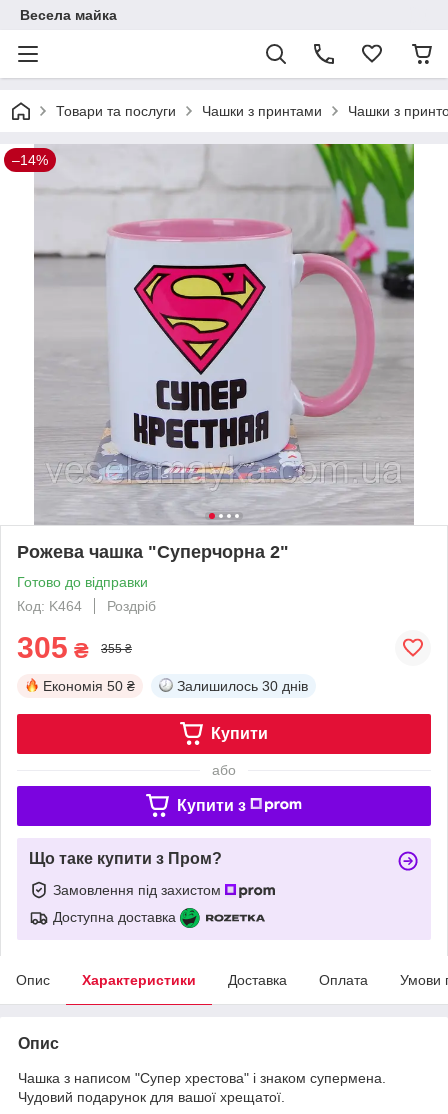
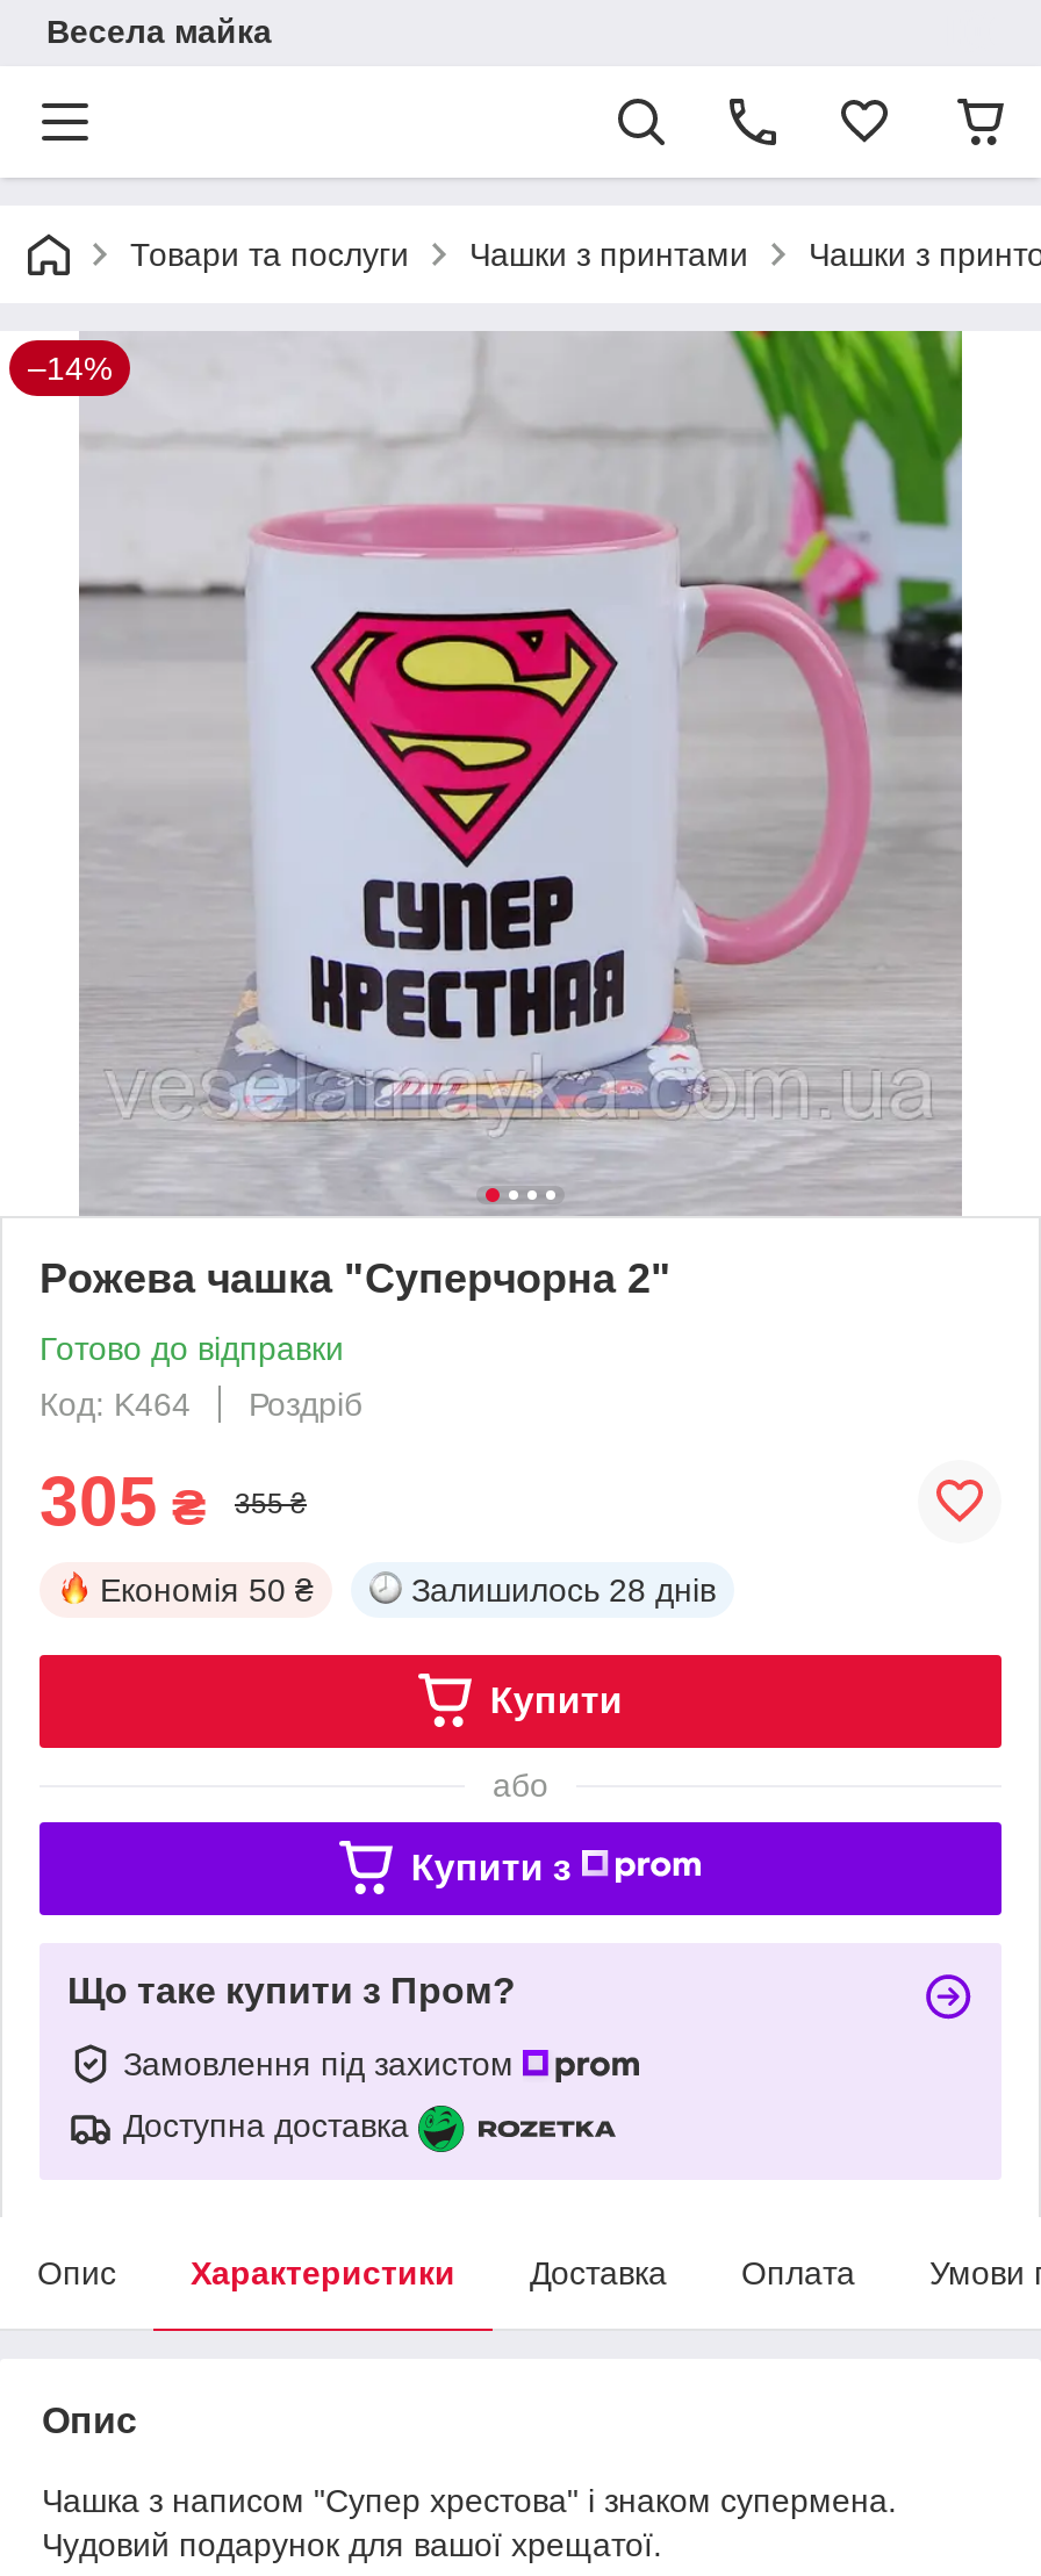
[177,678,308,694] Залишилось 30 днів -> [411,1571,716,1608] Залишилось 28 днів

